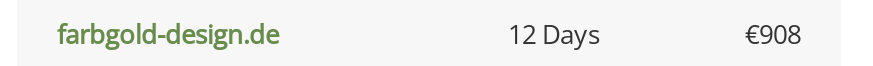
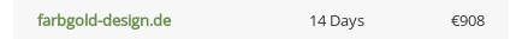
[508,16,600,52] 12 Days -> [309,9,364,31] 14 Days

